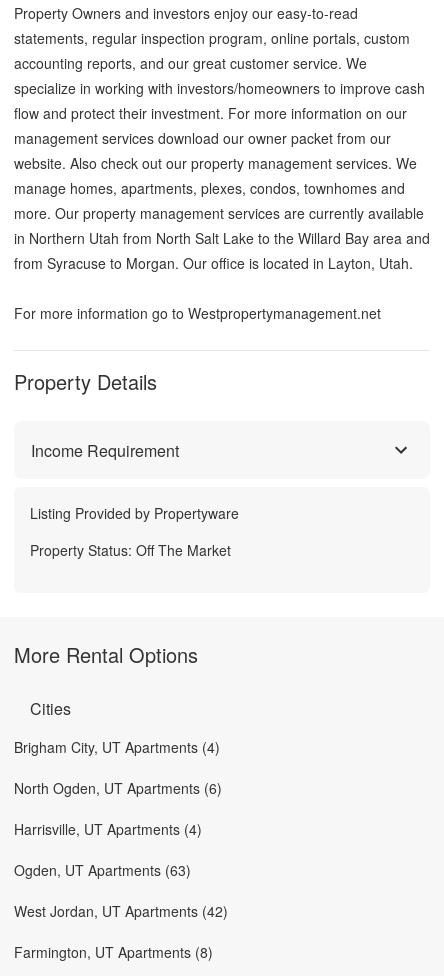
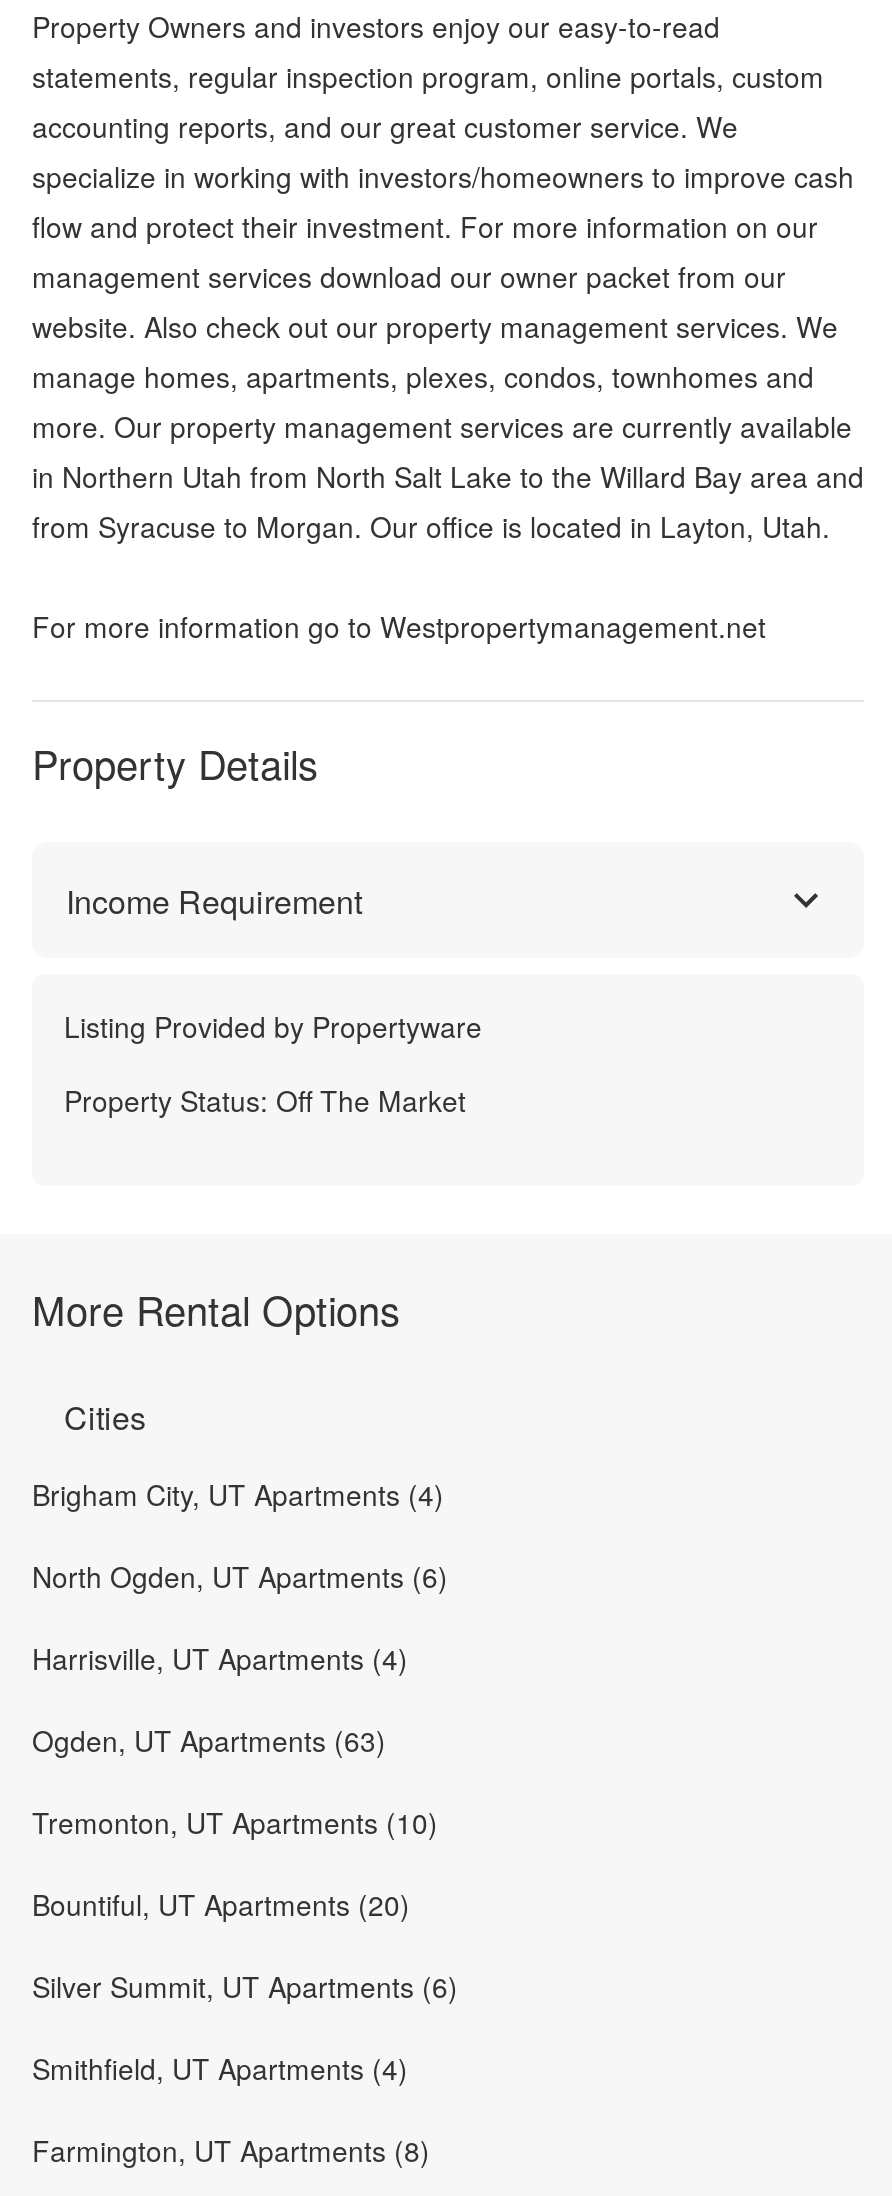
[14,901,228,921] West Jordan, UT Apartments (42) -> [32,1802,458,2088] Tremonton, UT Apartments (10) | Bountiful, UT Apartments (20) | Silver Summit, UT Apartments (6) | Smithfield, UT Apartments (4)

